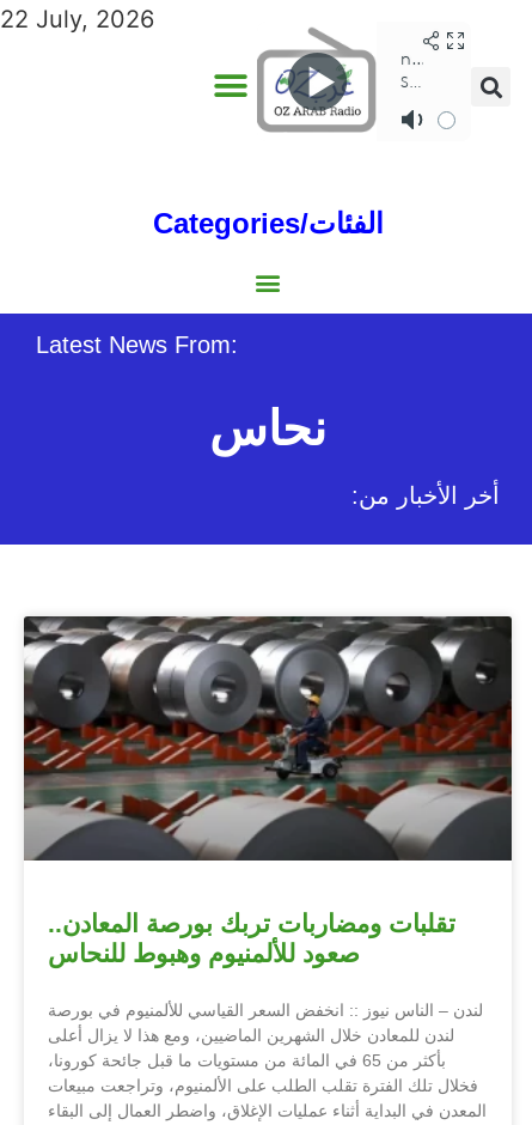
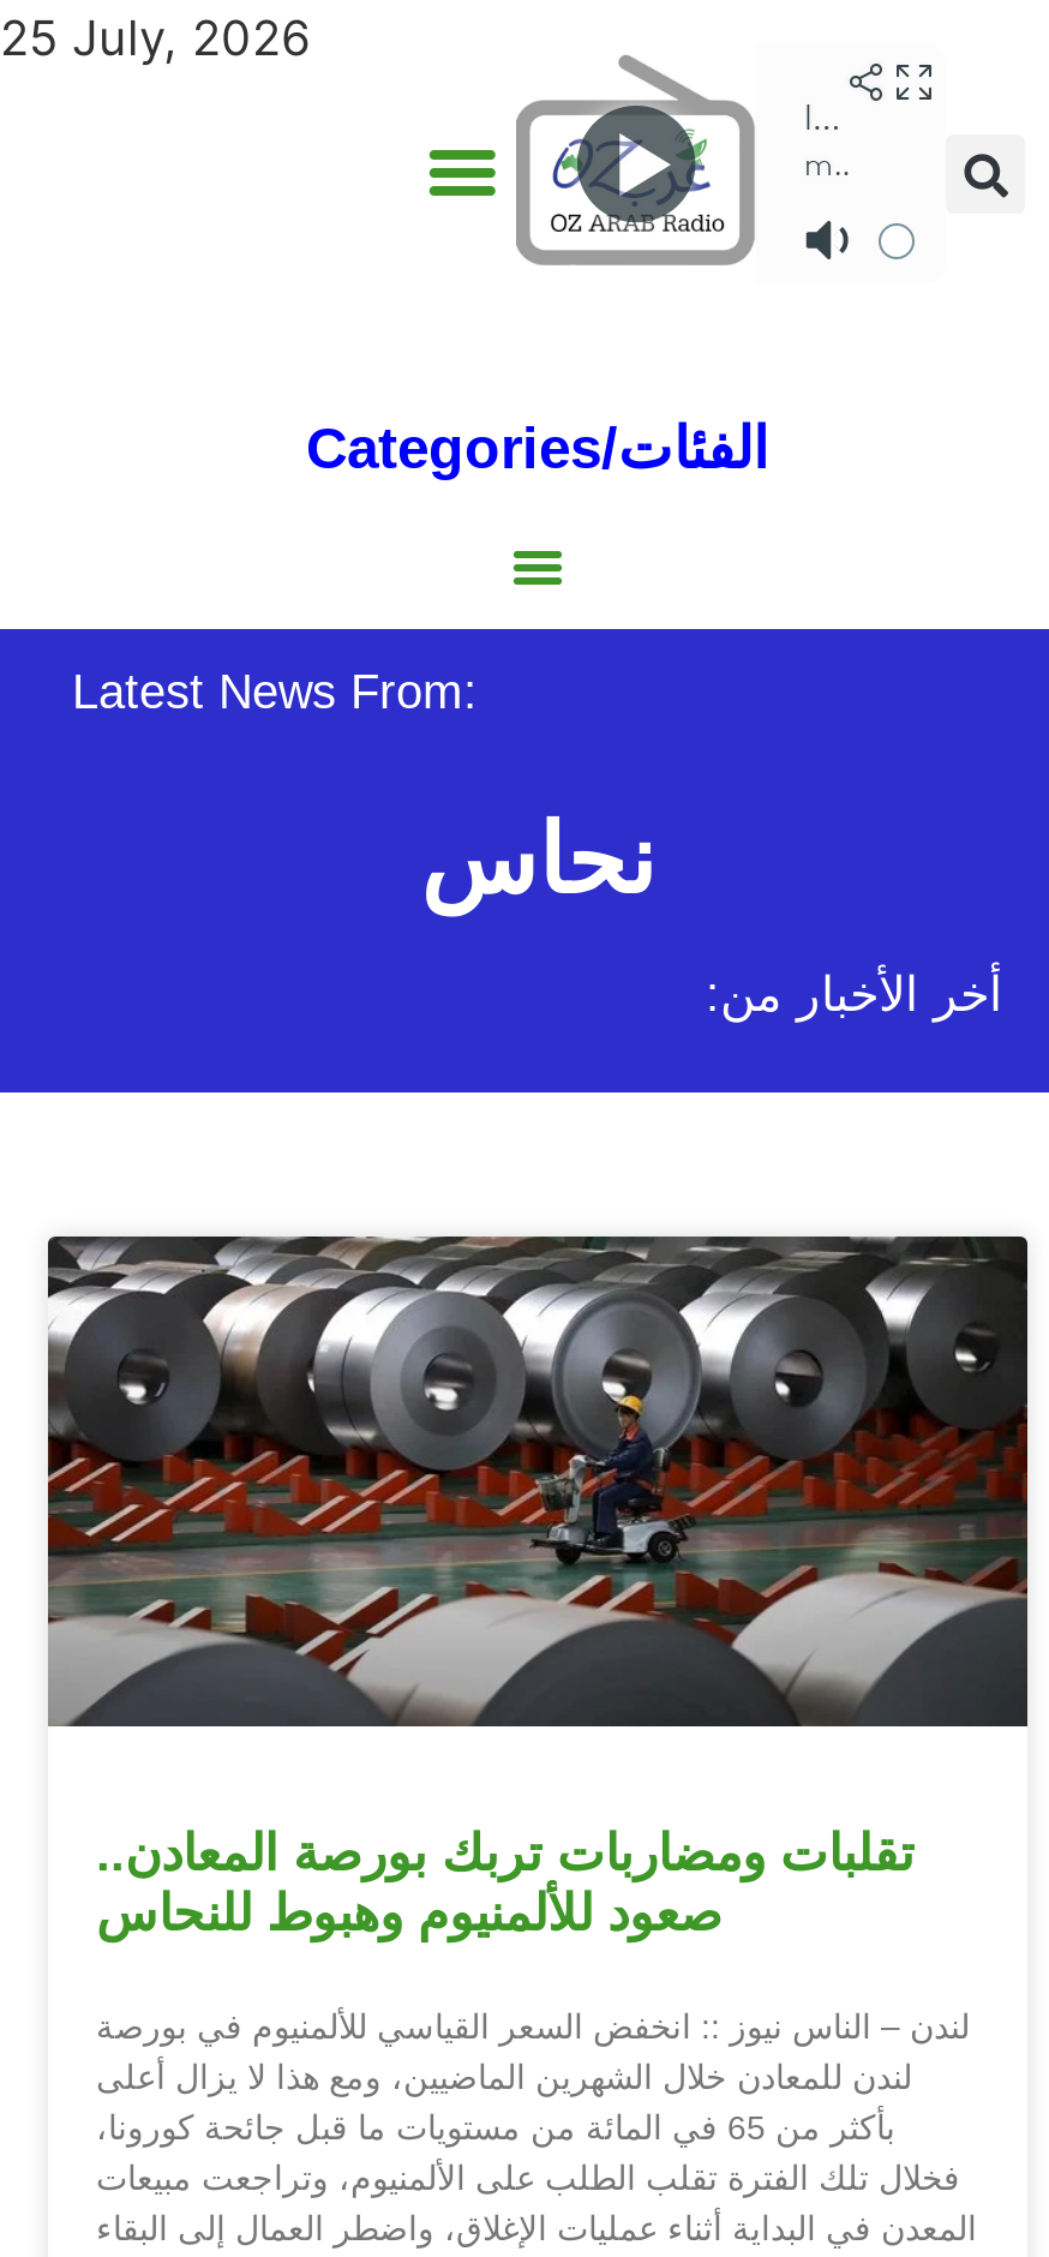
[0,5,154,34] 22 July, 2026 -> [0,10,310,67] 25 July, 2026

